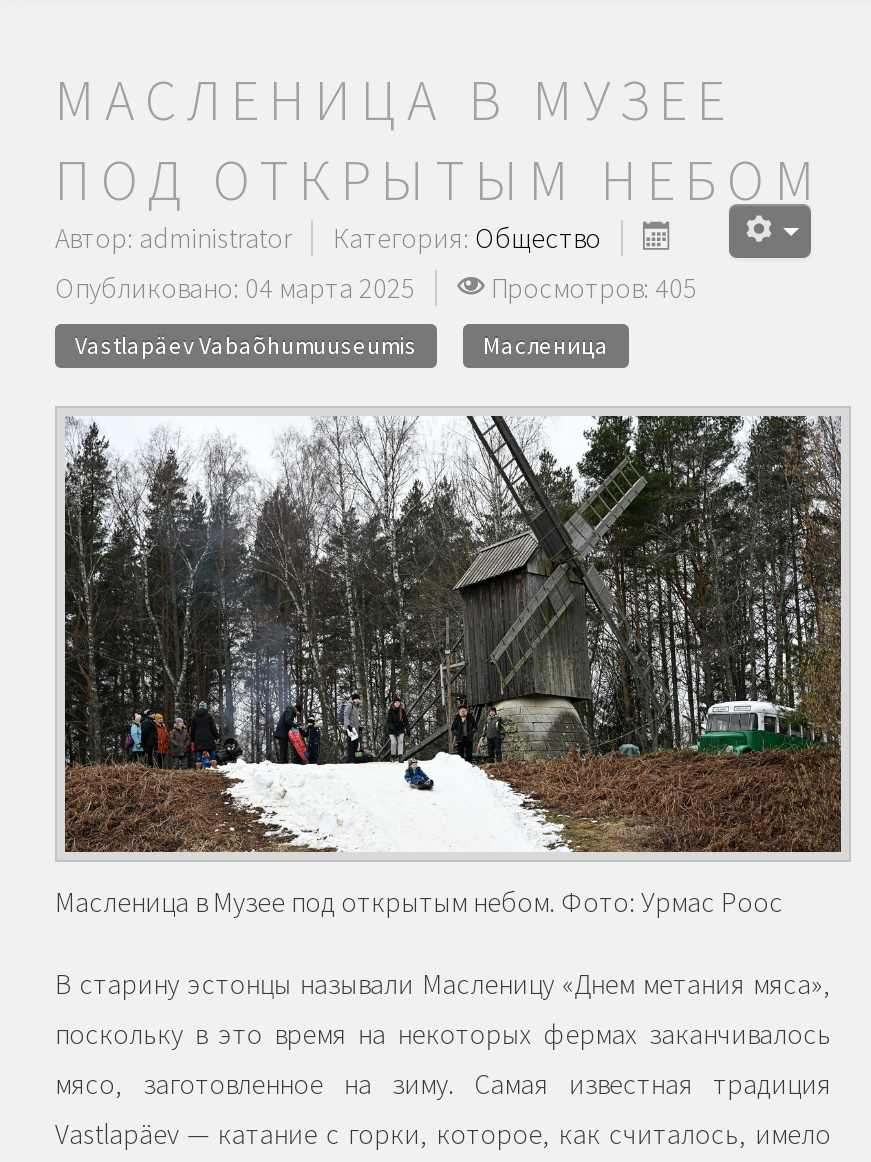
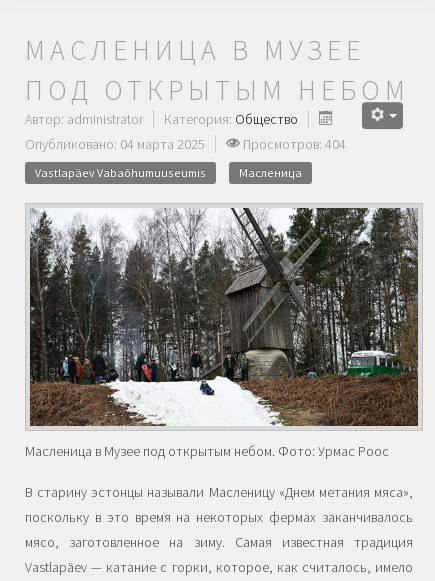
[55,270,697,306] Опубликовано: 04 марта 2025 Просмотров: 405 -> [25,135,346,153] Опубликовано: 04 марта 2025 Просмотров: 404

